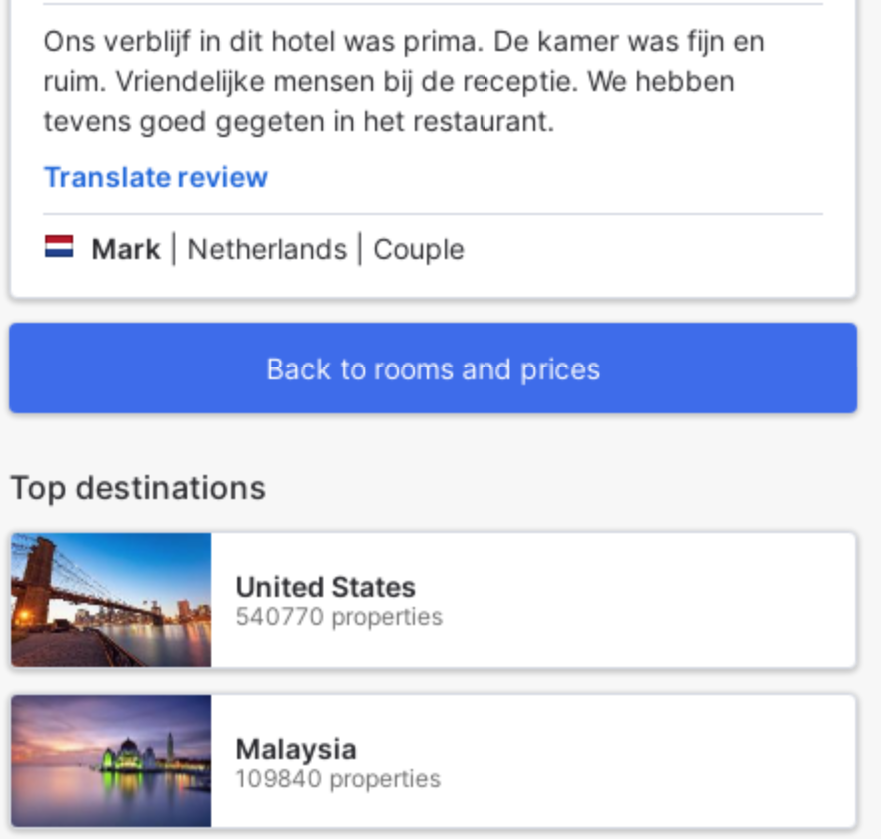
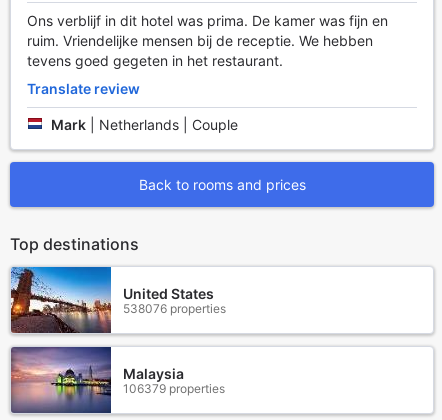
[235,601,443,631] 540770 properties -> [123,301,226,316] 538076 properties
[235,762,441,792] 109840 properties -> [123,381,225,396] 106379 properties

